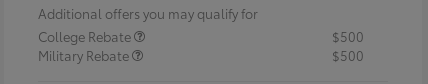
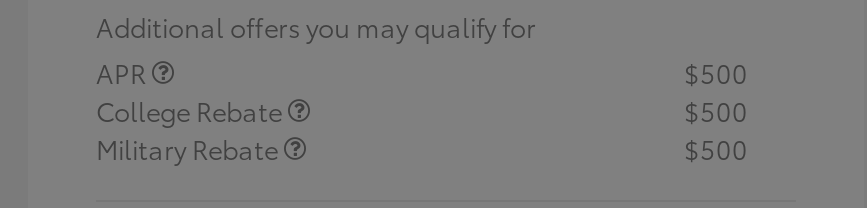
none -> [96,55,748,91] APR | $500

